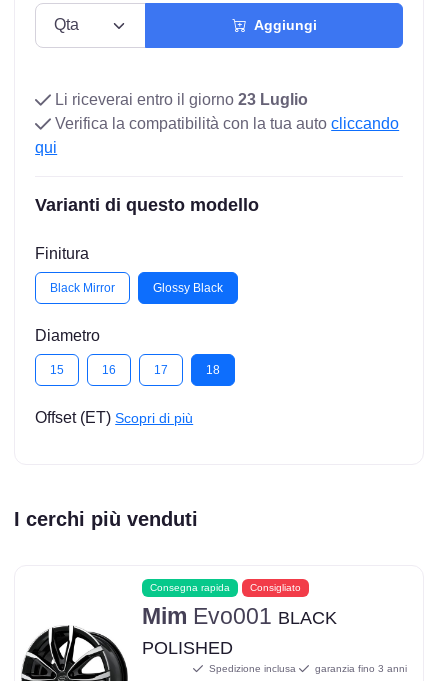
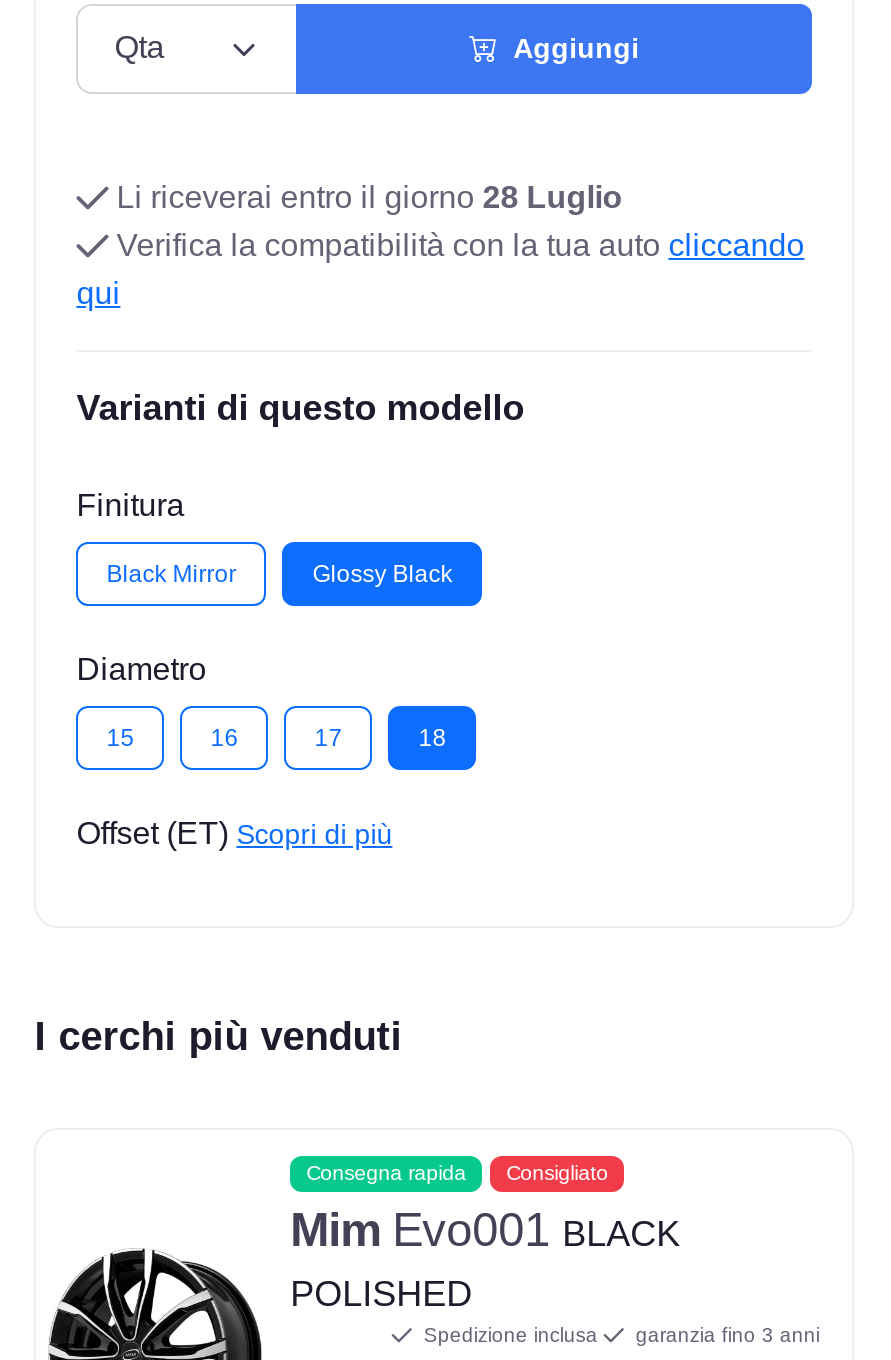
[51,90,308,107] Li riceverai entro il giorno 23 Luglio -> [108,179,622,213] Li riceverai entro il giorno 28 Luglio

